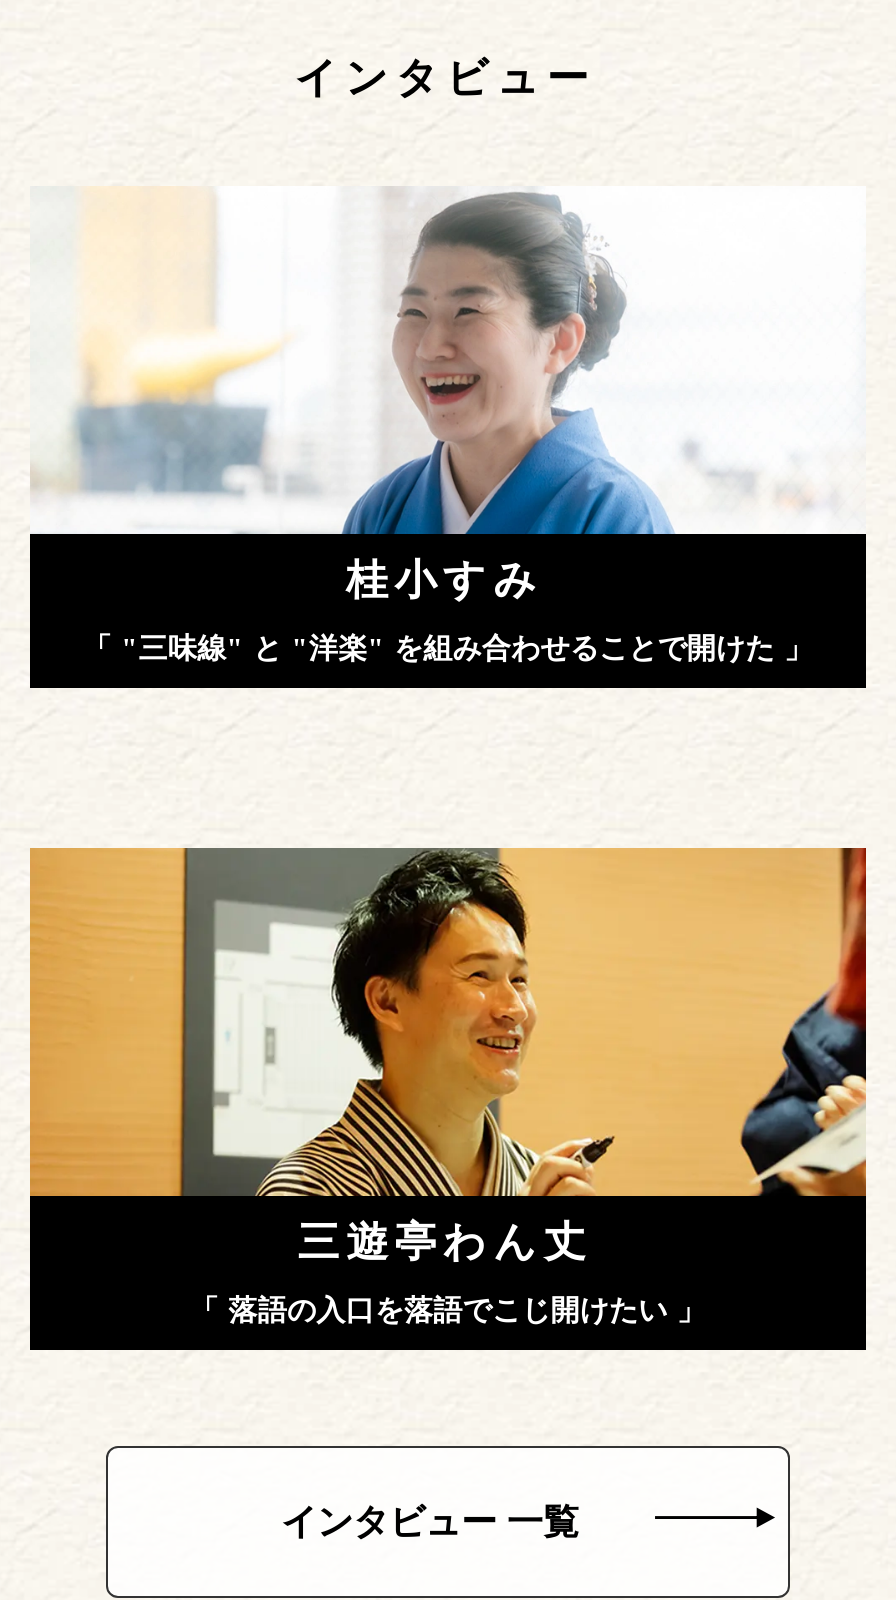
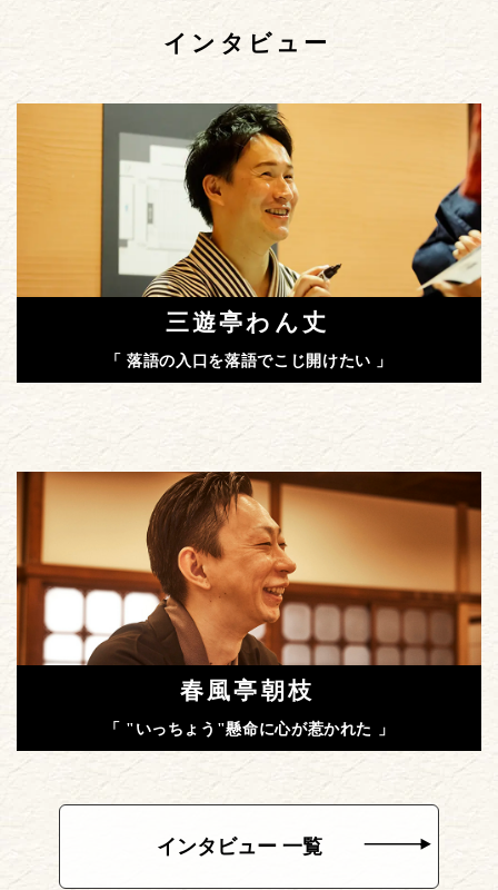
[30,190,866,663] [image] | 桂小すみ | 「 "三味線" と "洋楽" を組み合わせることで開けた 」 -> none
moved [190,1218,706,1325] -> [105,309,393,369]: 三遊亭わん丈 | 「 落語の入口を落語でこじ開けたい 」
none -> [16,471,482,737] [image] | 春風亭朝枝 | 「 "いっちょう"懸命に心が惹かれた 」

